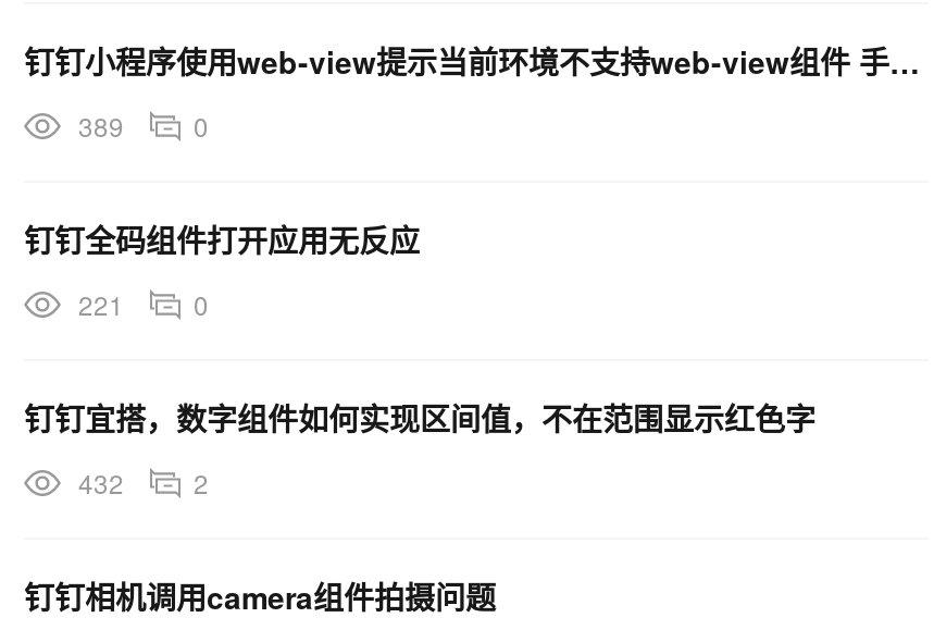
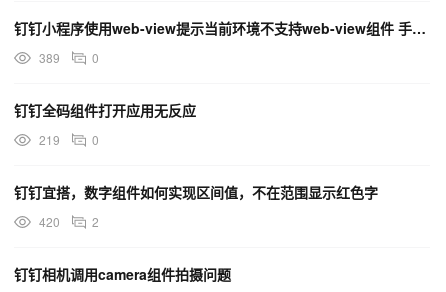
[78,285,209,322] 221 0 -> [39,131,99,148] 219 0
[78,464,209,501] 432 2 -> [39,213,99,230] 420 2

